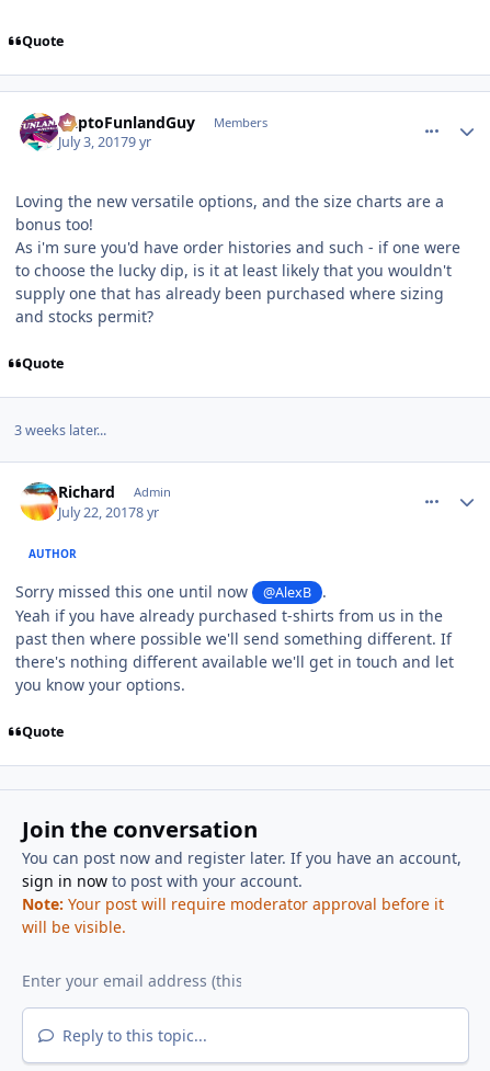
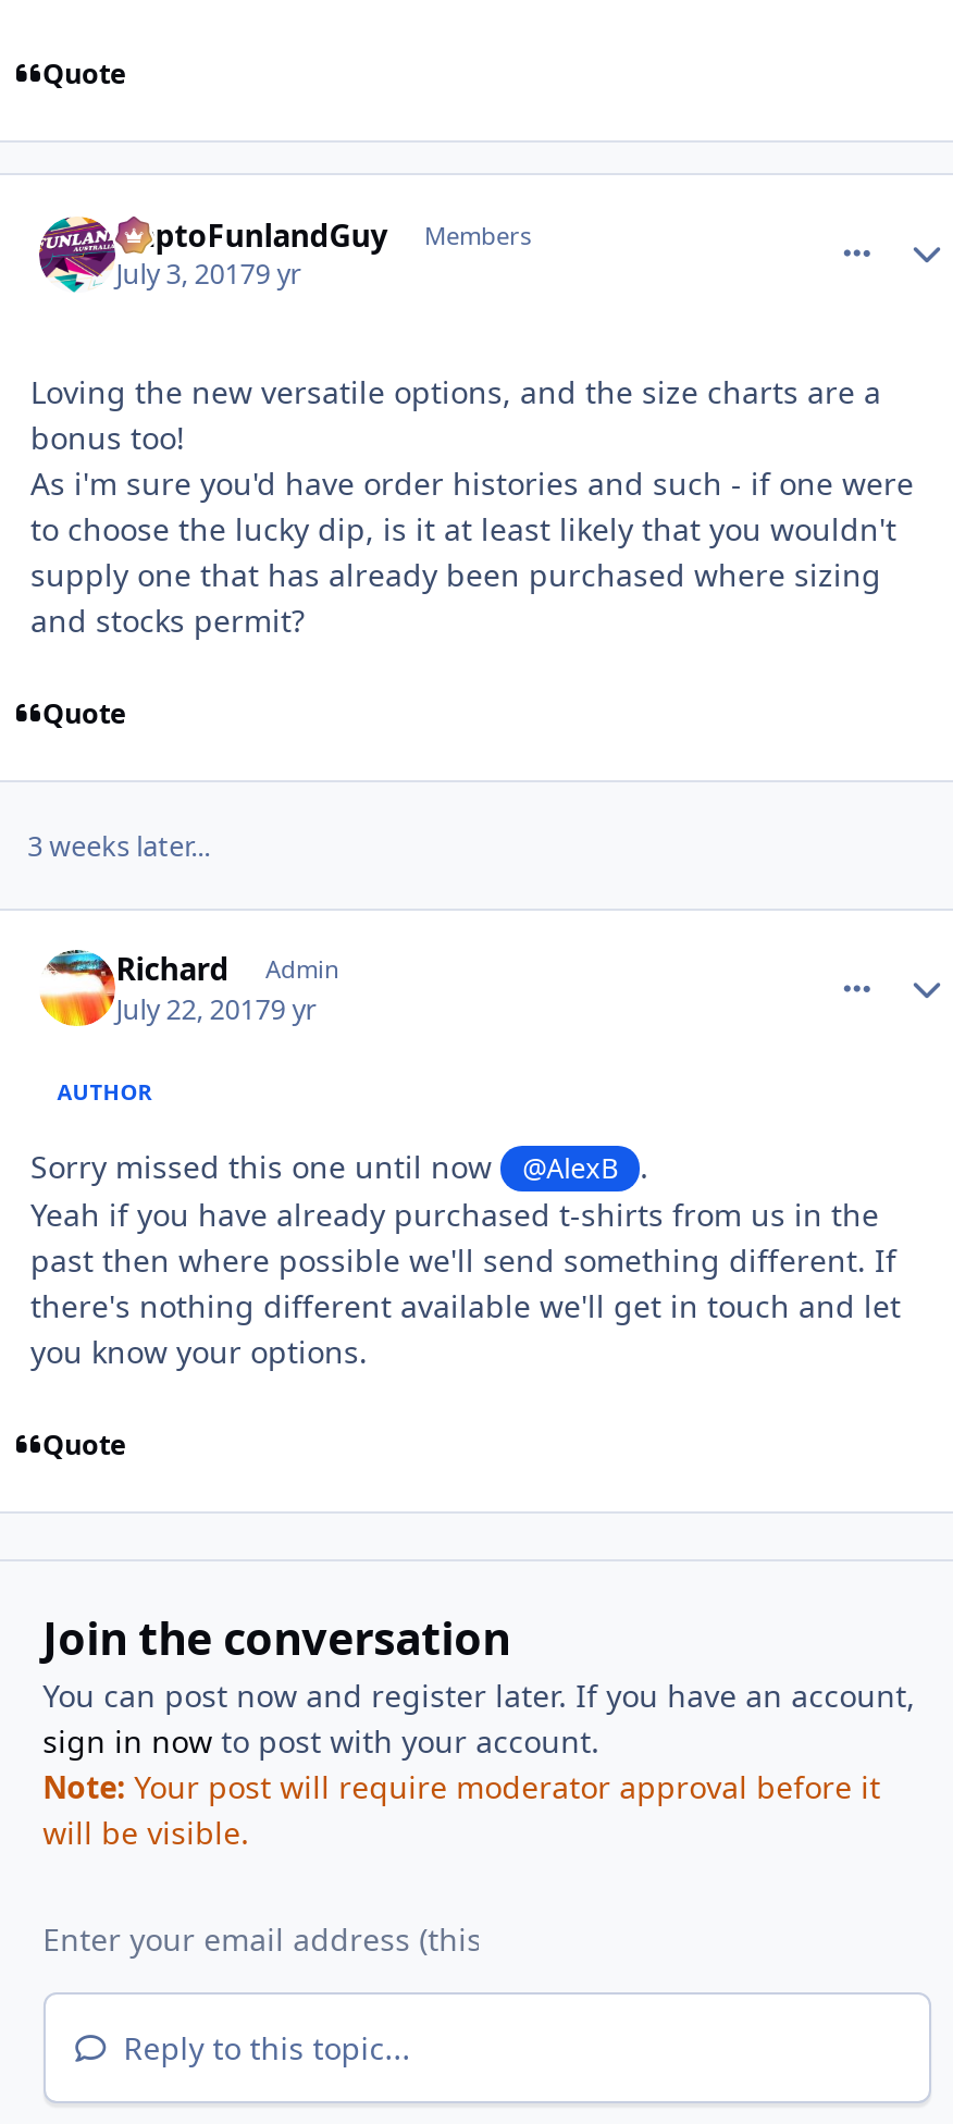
[58,503,159,522] July 22, 20178 yr -> [116,991,316,1028] July 22, 20179 yr

